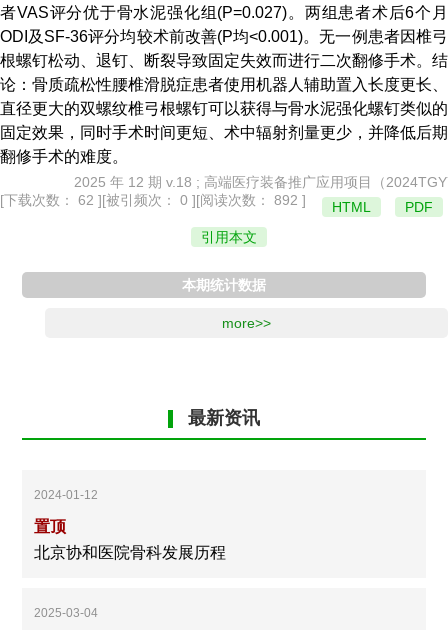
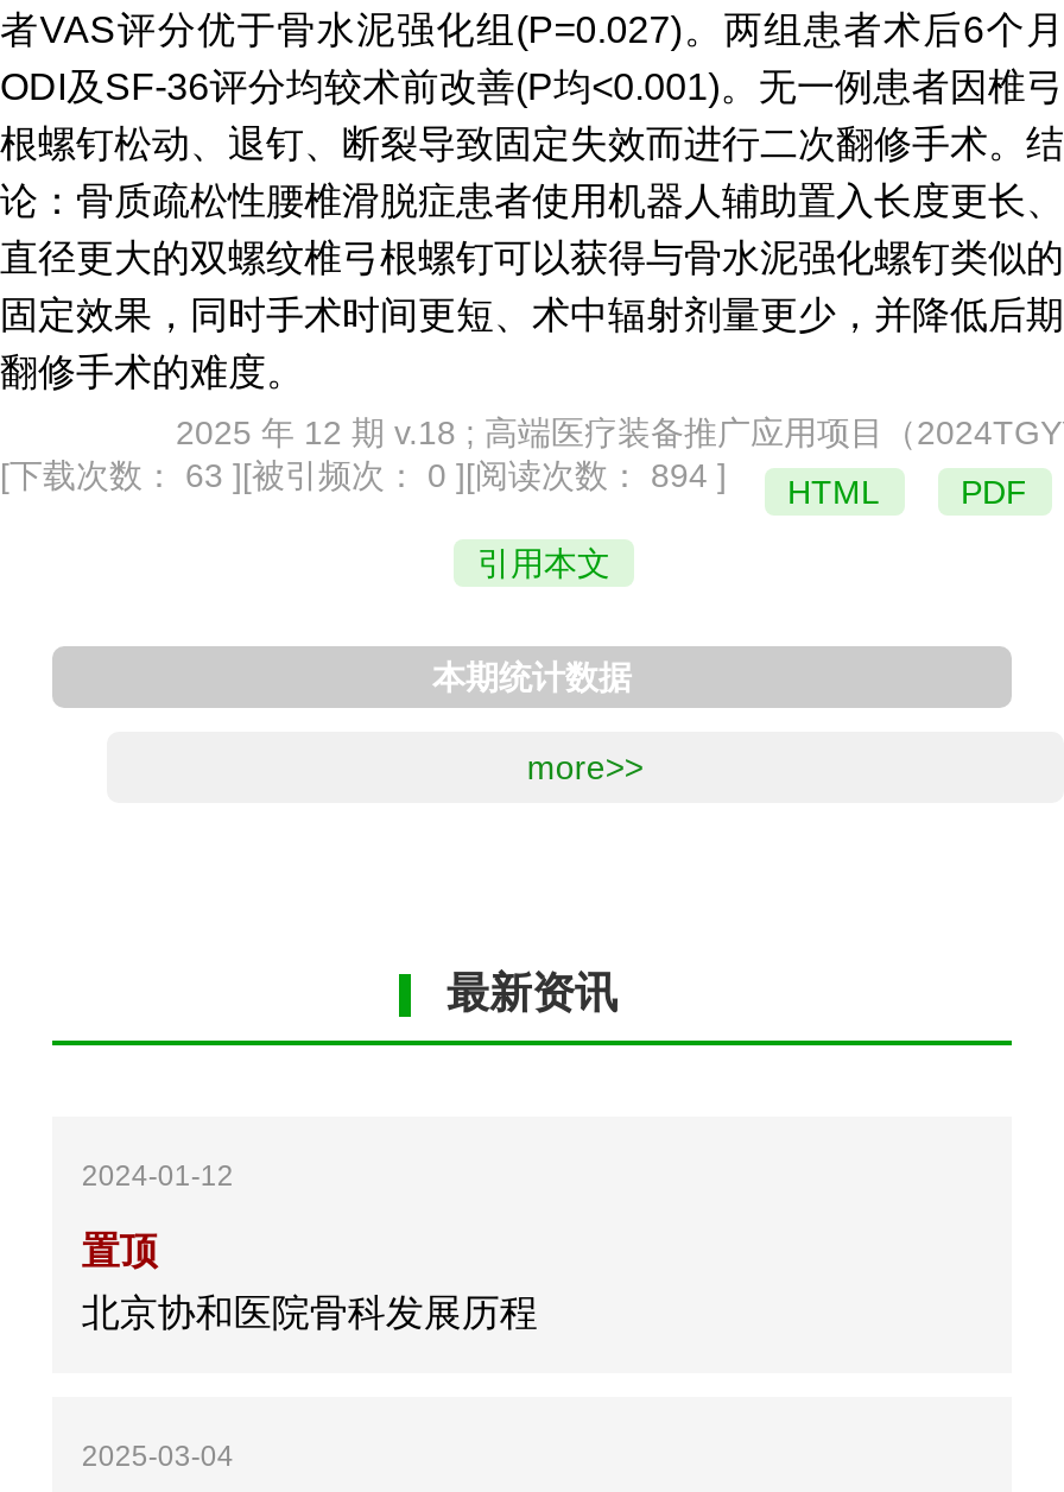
[0,192,306,208] [下载次数： 62 ][被引频次： 0 ][阅读次数： 892 ] -> [0,456,727,494] [下载次数： 63 ][被引频次： 0 ][阅读次数： 894 ]

